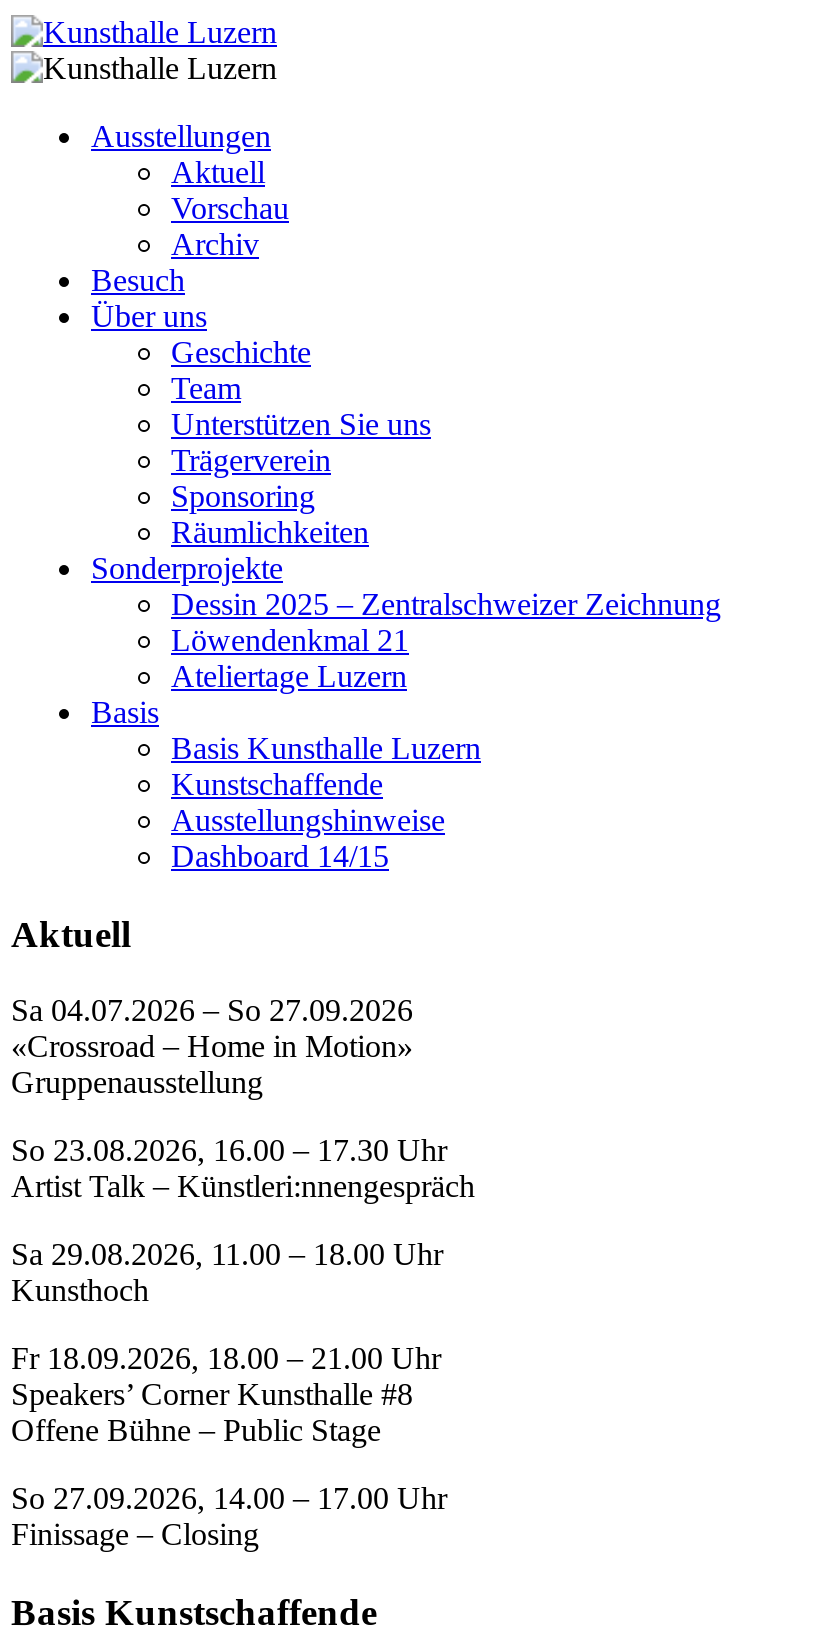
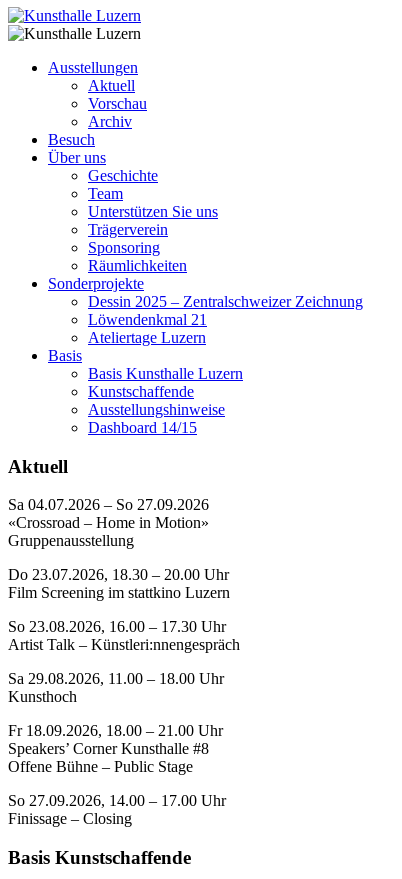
none -> [8,566,230,601] Do 23.07.2026, 18.30 – 20.00 Uhr | Film Screening im stattkino Luzern

